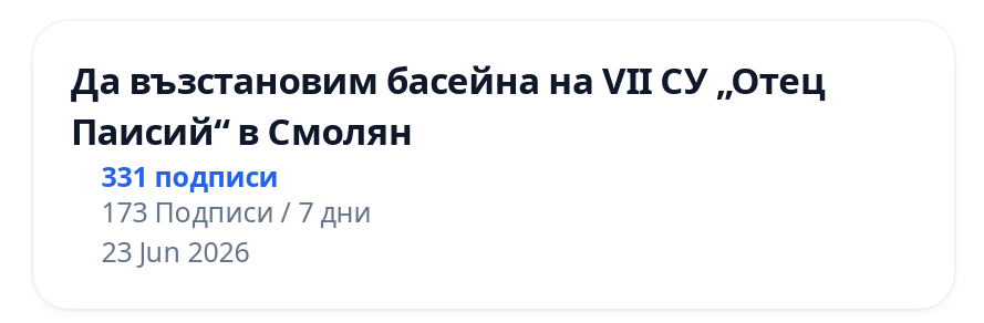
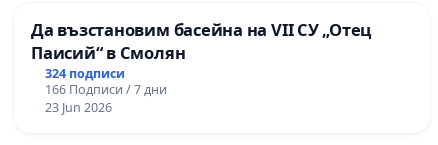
[101,157,278,195] 331 подписи -> [45,65,125,82] 324 подписи
[101,193,371,230] 173 Подписи / 7 дни -> [45,81,167,98] 166 Подписи / 7 дни

